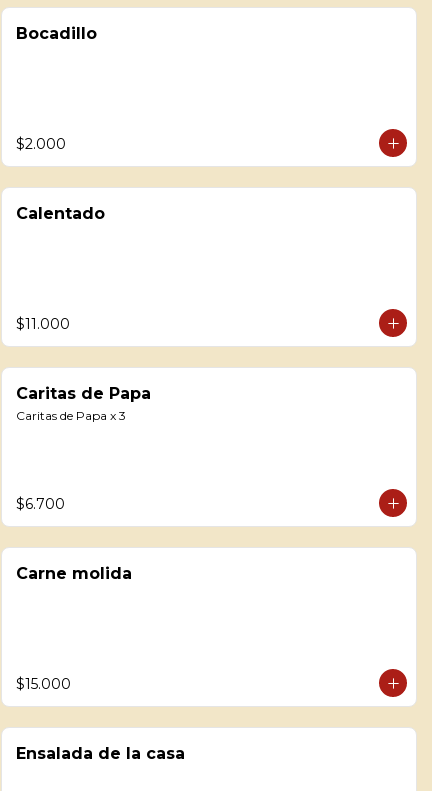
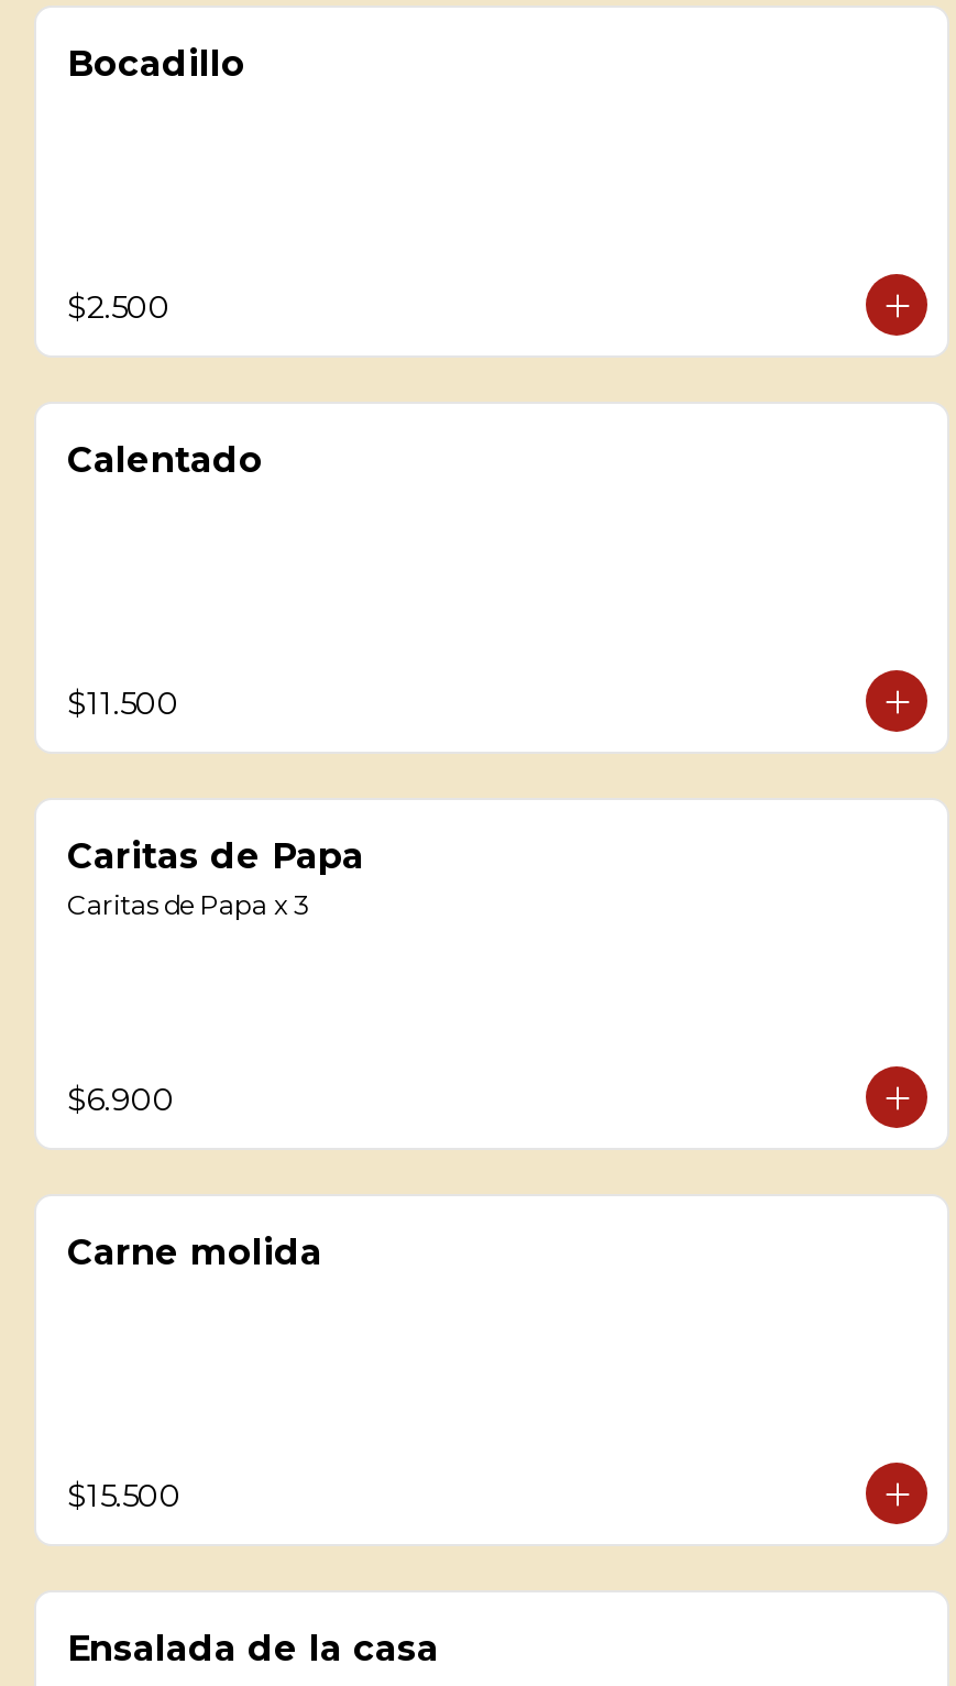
[16,135,66,153] $2.000 -> [67,287,171,327] $2.500
[16,315,70,333] $11.000 -> [67,683,179,723] $11.500
[16,495,65,513] $6.700 -> [67,1080,175,1119] $6.900
[16,675,71,693] $15.000 -> [67,1476,182,1515] $15.500

